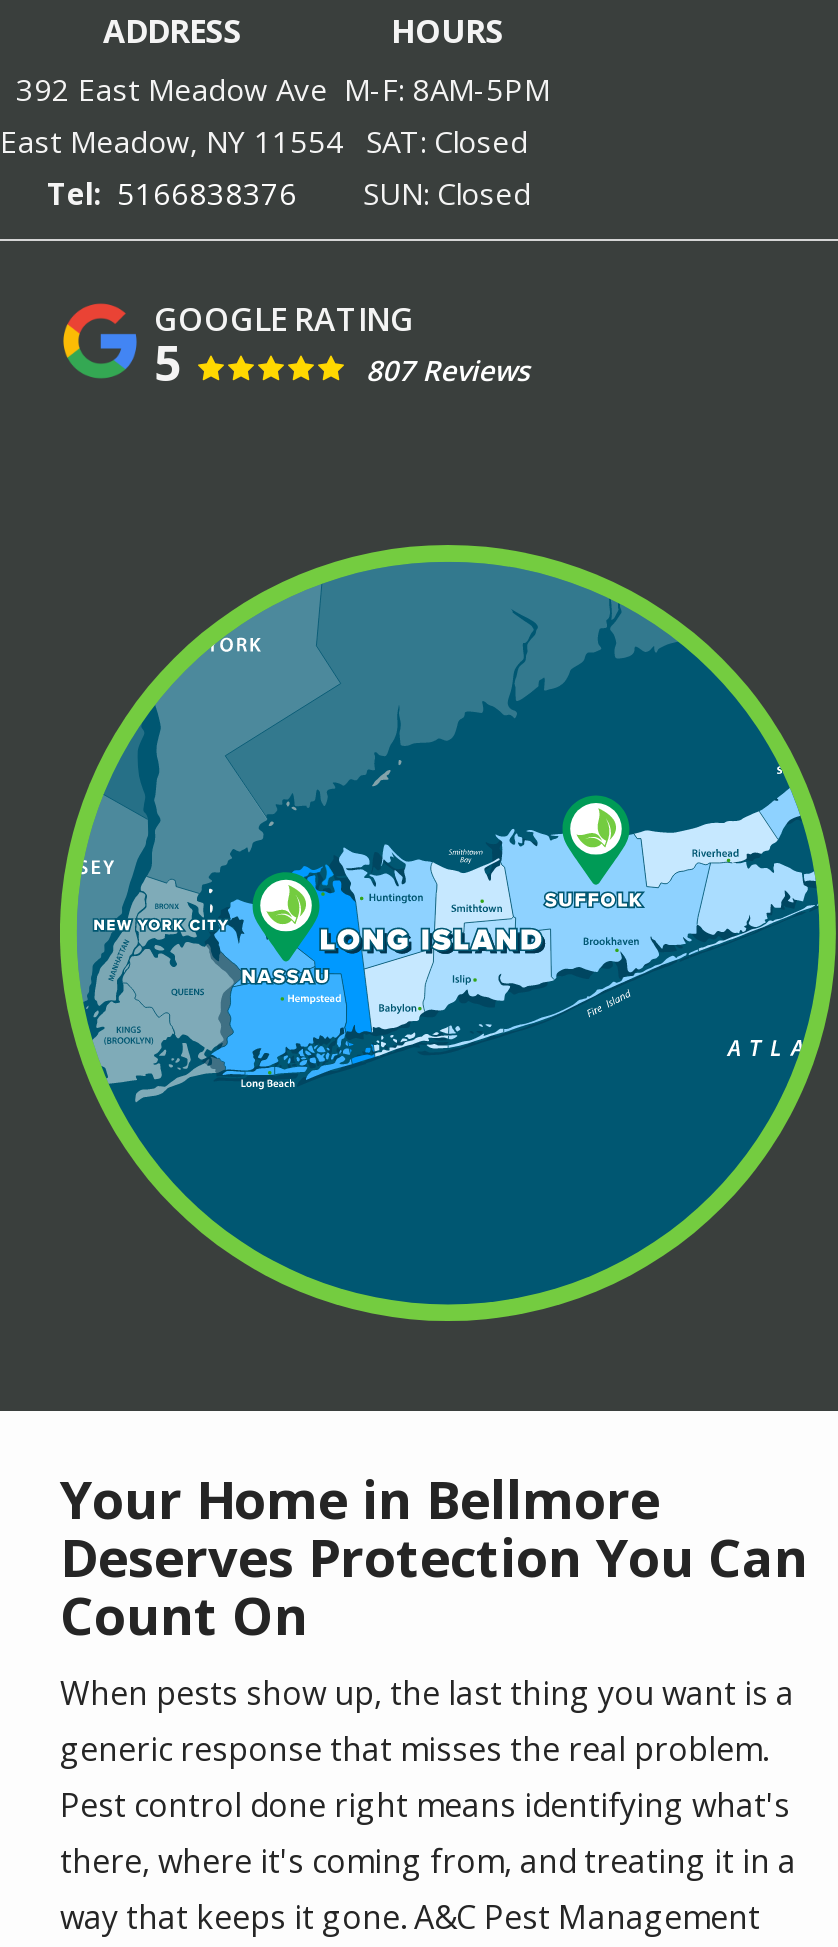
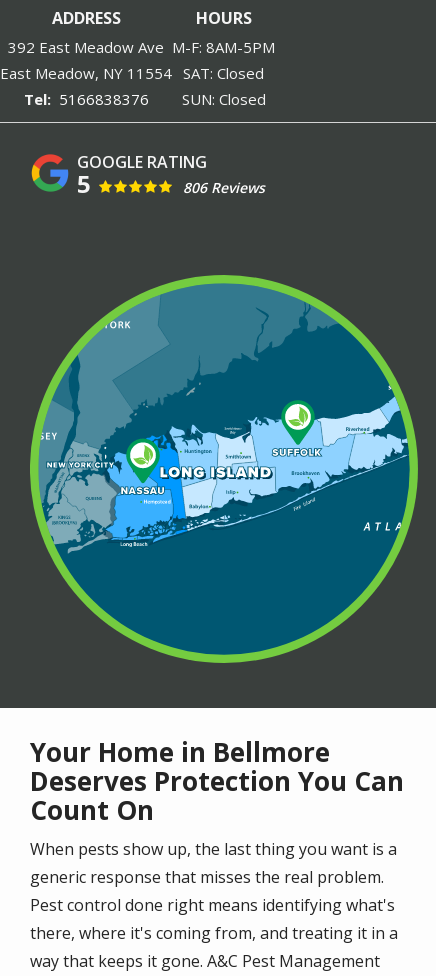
[366,352,530,390] 807 Reviews -> [183,178,265,197] 806 Reviews

